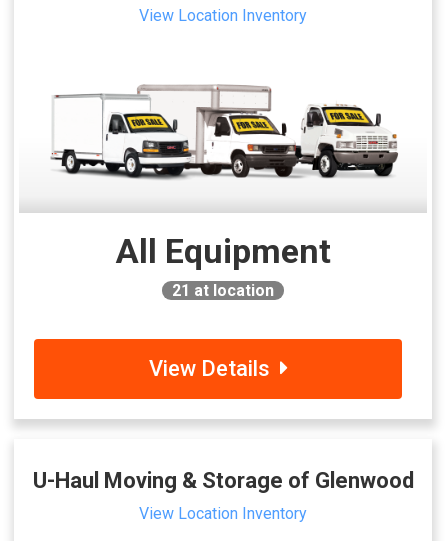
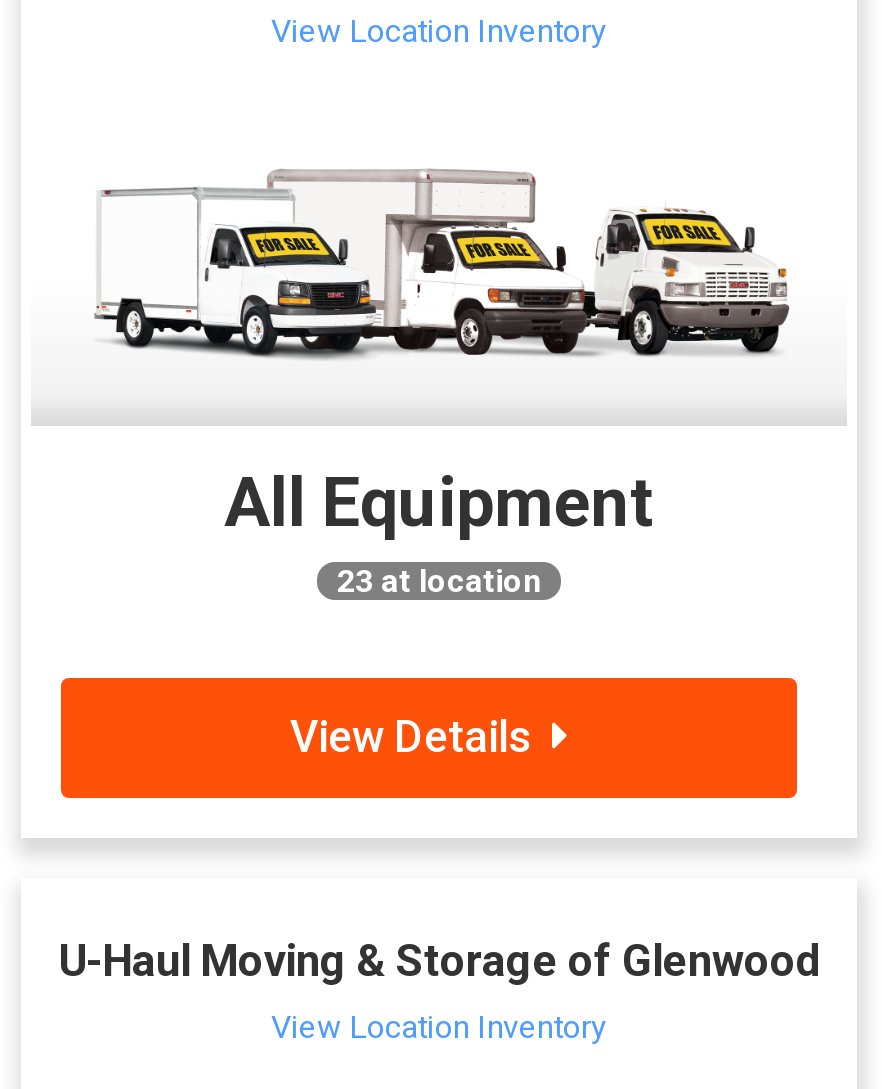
[172,281,274,300] 21at location -> [337,561,541,599] 23at location

